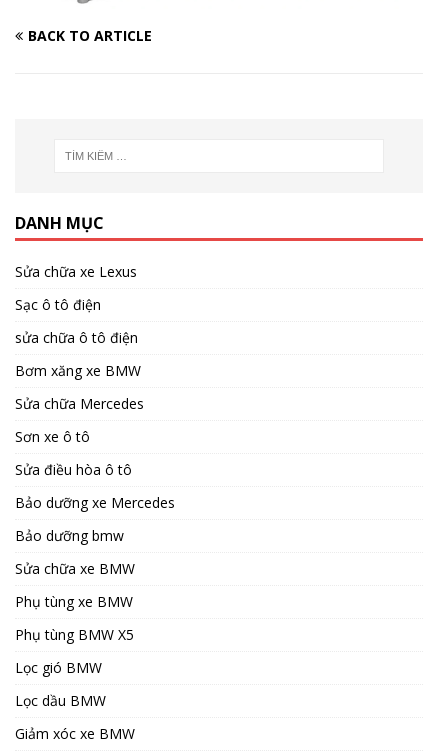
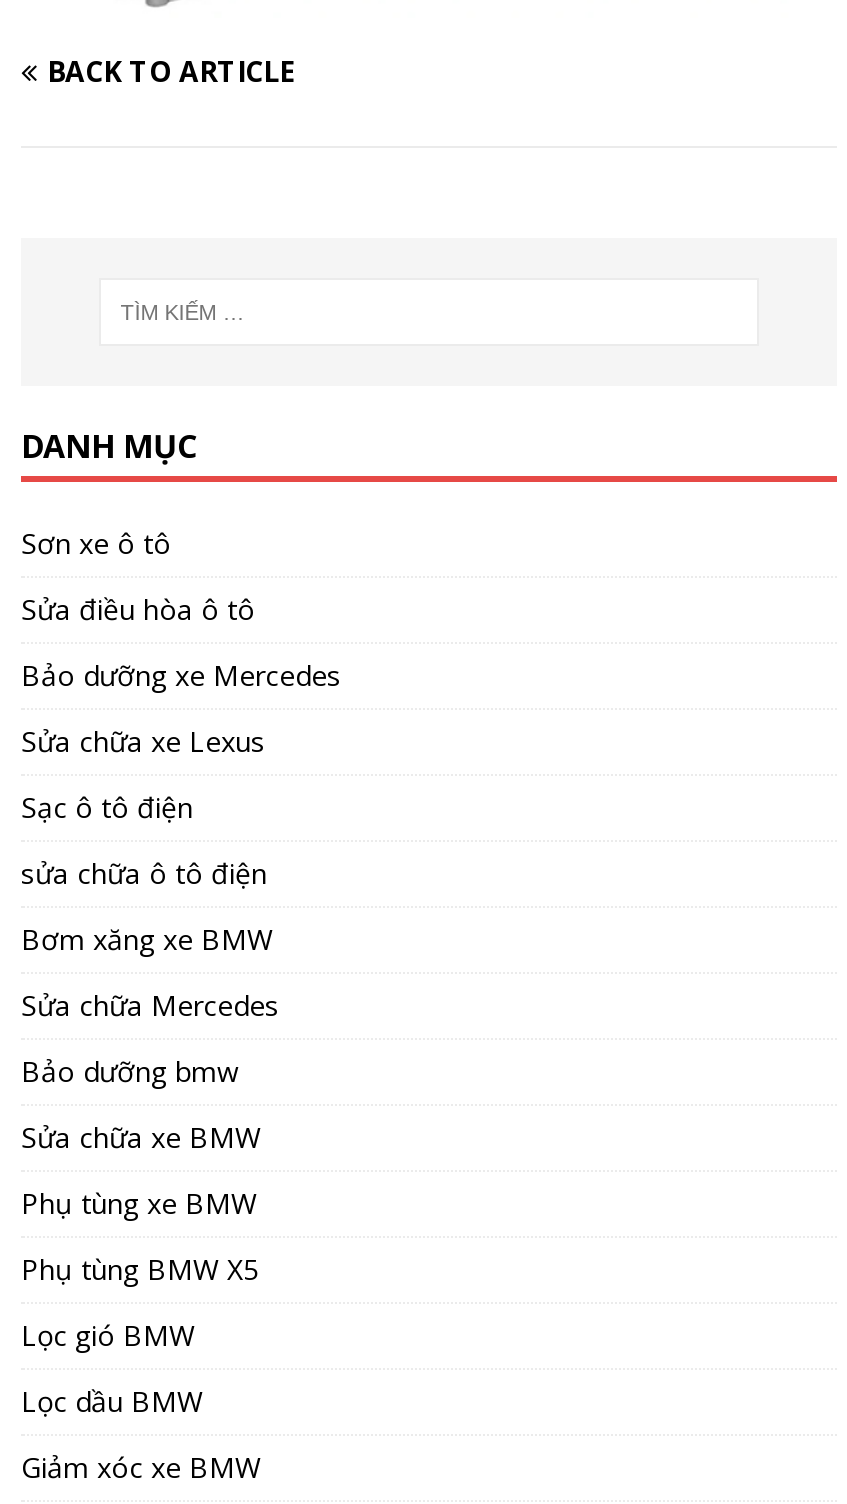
moved [15,262,144,413] -> [21,723,279,1025]: Sửa chữa xe Lexus | Sạc ô tô điện | sửa chữa ô tô điện | Bơm xăng xe BMW | Sửa chữa Mercedes
moved [15,427,175,512] -> [21,525,341,695]: Sơn xe ô tô | Sửa điều hòa ô tô | Bảo dưỡng xe Mercedes

